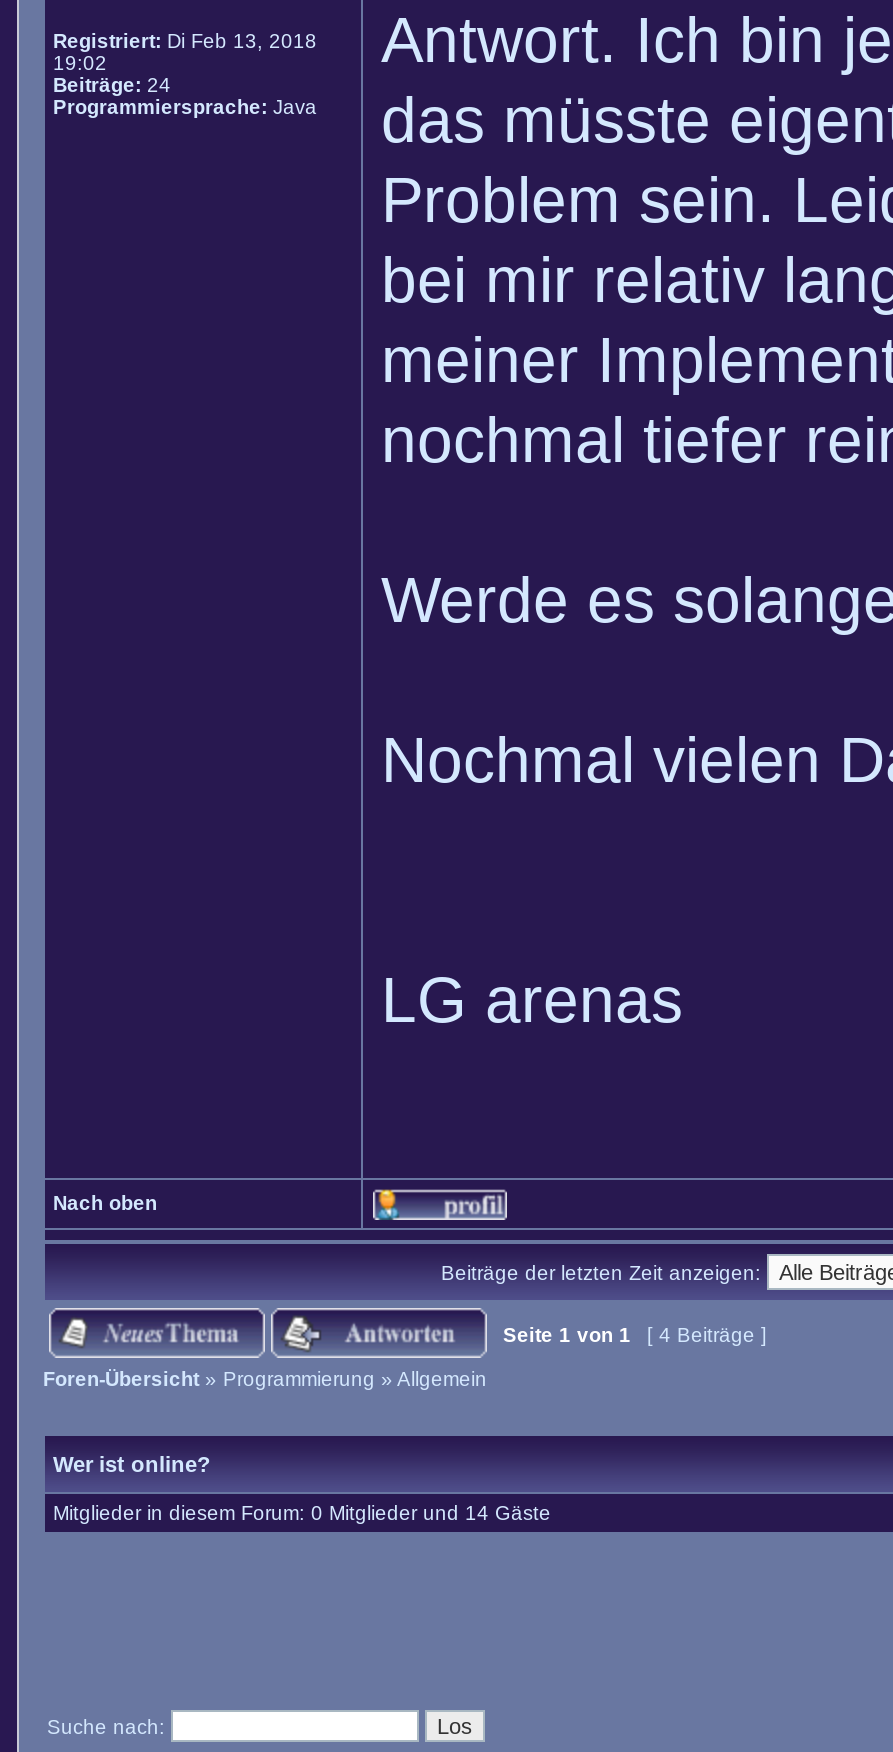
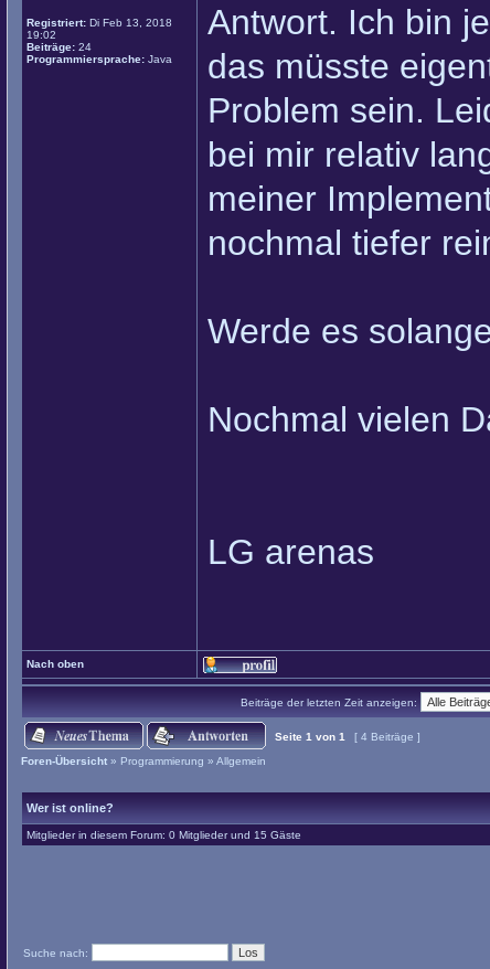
[53,1502,551,1524] Mitglieder in diesem Forum: 0 Mitglieder und 14 Gäste -> [26,829,301,841] Mitglieder in diesem Forum: 0 Mitglieder und 15 Gäste

